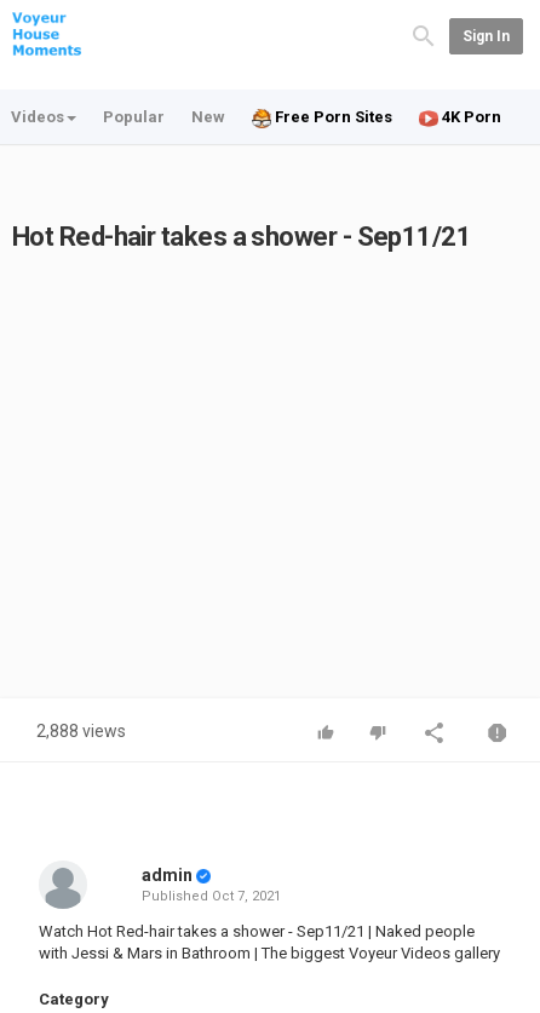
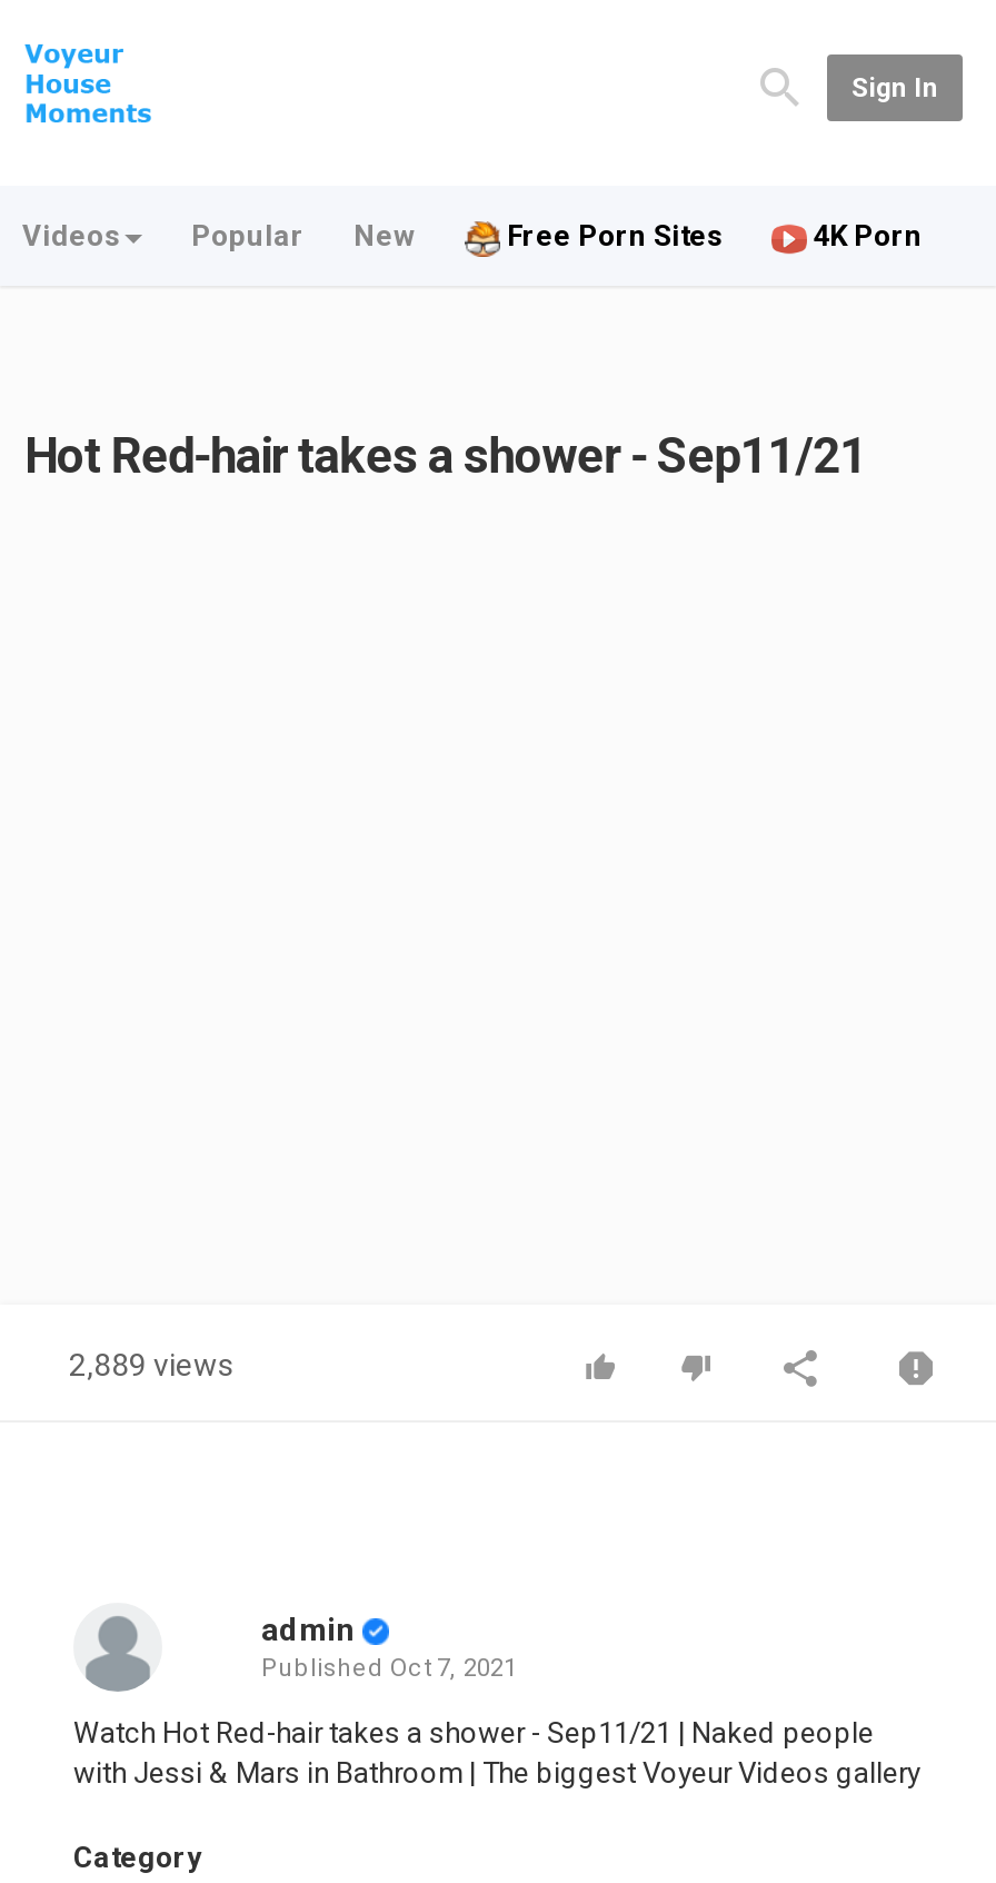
[36,721,126,741] 2,888 views -> [69,1347,233,1382] 2,889 views

